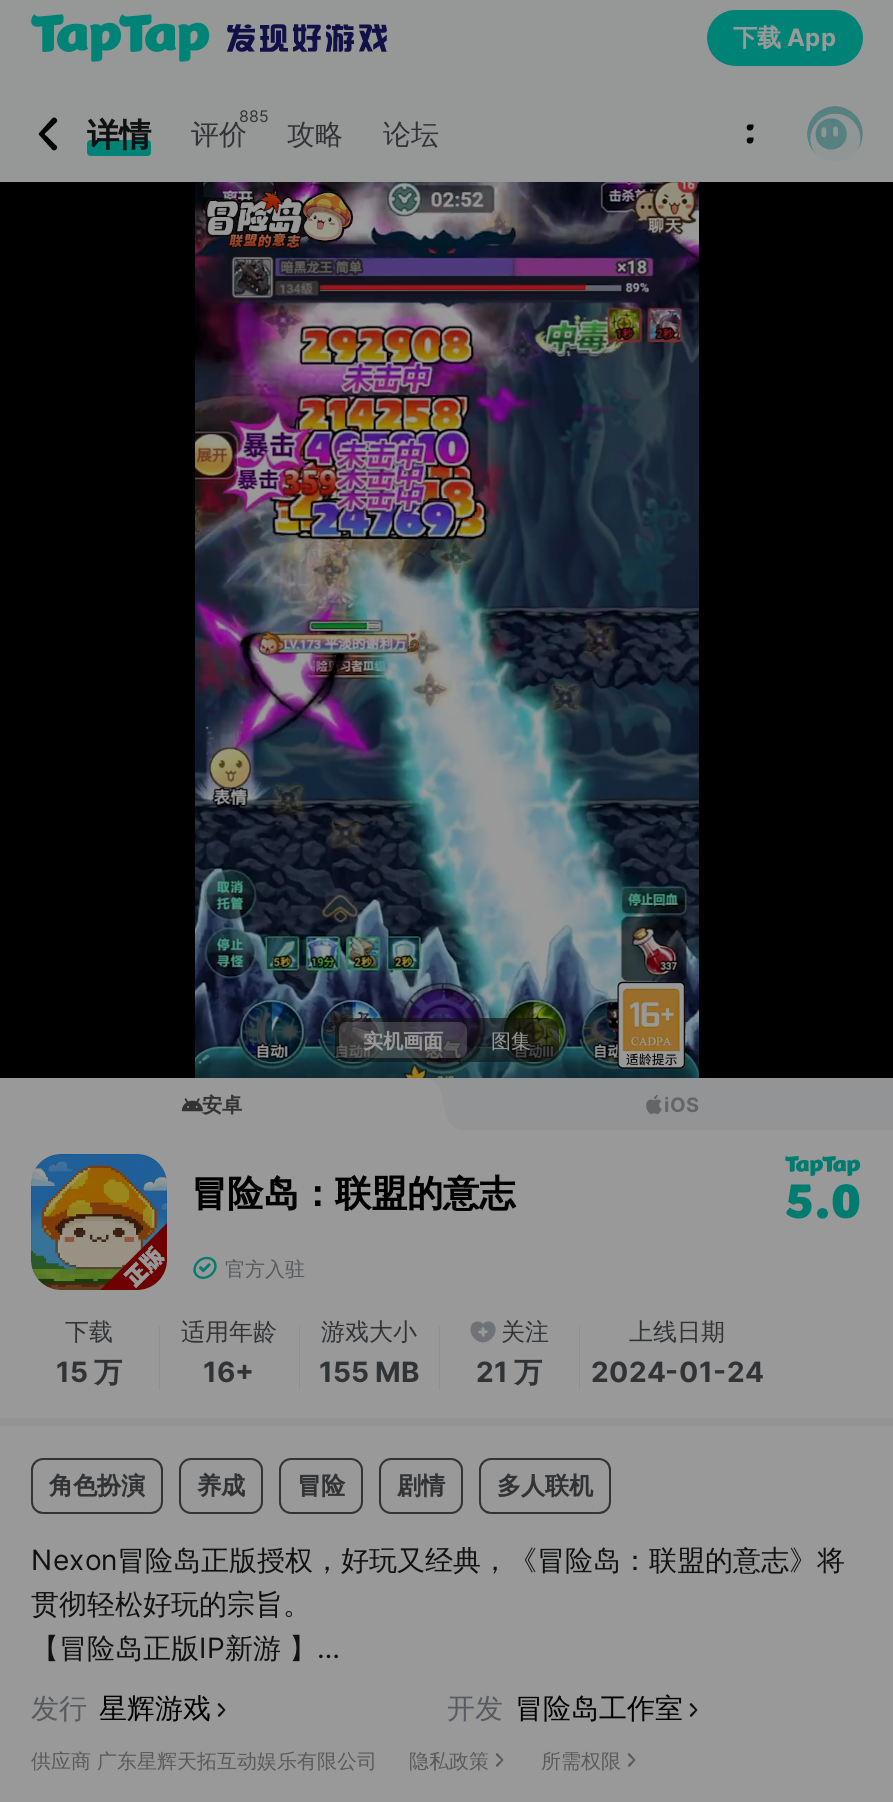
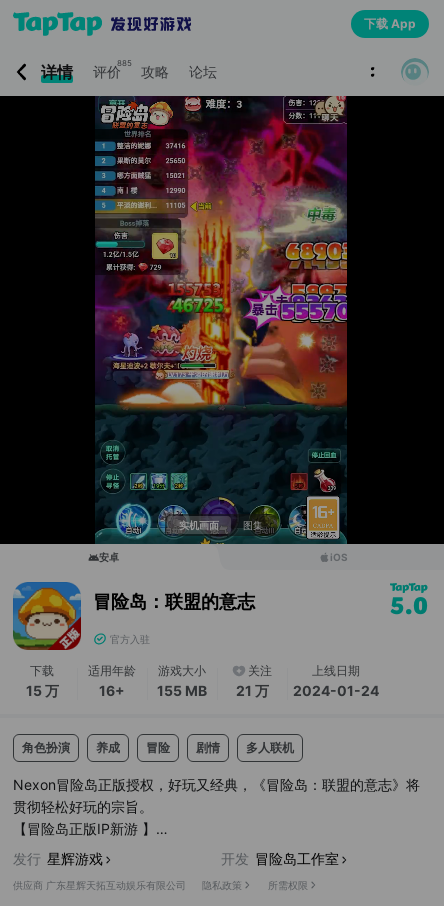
[193,180,701,1078] [image] -> [94,95,348,543] [image]

